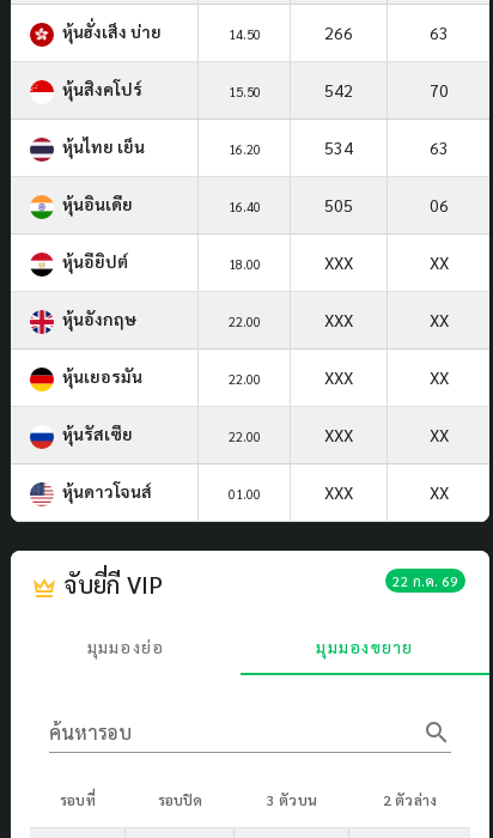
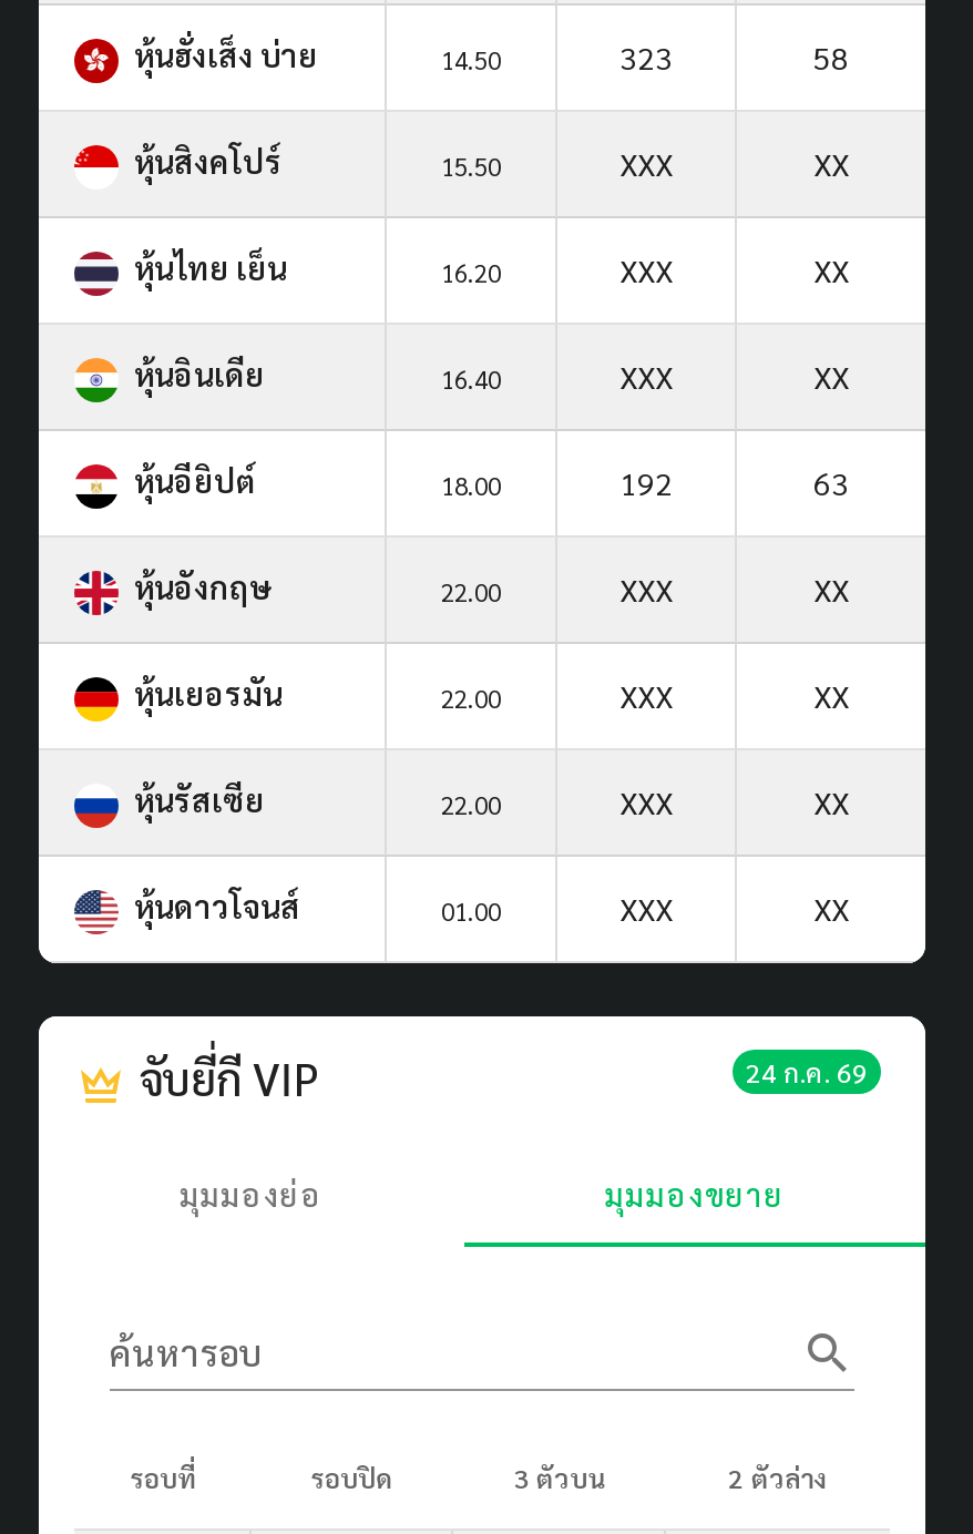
[324,21,353,43] 266 -> [619,36,673,76] 323
[429,21,448,43] 63 -> [813,36,849,76] 58
[324,79,448,100] 542 | 70 -> [619,143,849,182] XXX | XX
[324,136,448,158] 534 | 63 -> [619,249,849,289] XXX | XX
[324,194,448,215] 505 | 06 -> [619,355,849,395] XXX | XX
[324,251,448,273] XXX | XX -> [619,462,849,502] 192 | 63
[392,571,458,590] 22 ก.ค. 69 -> [746,1054,868,1089] 24 ก.ค. 69

